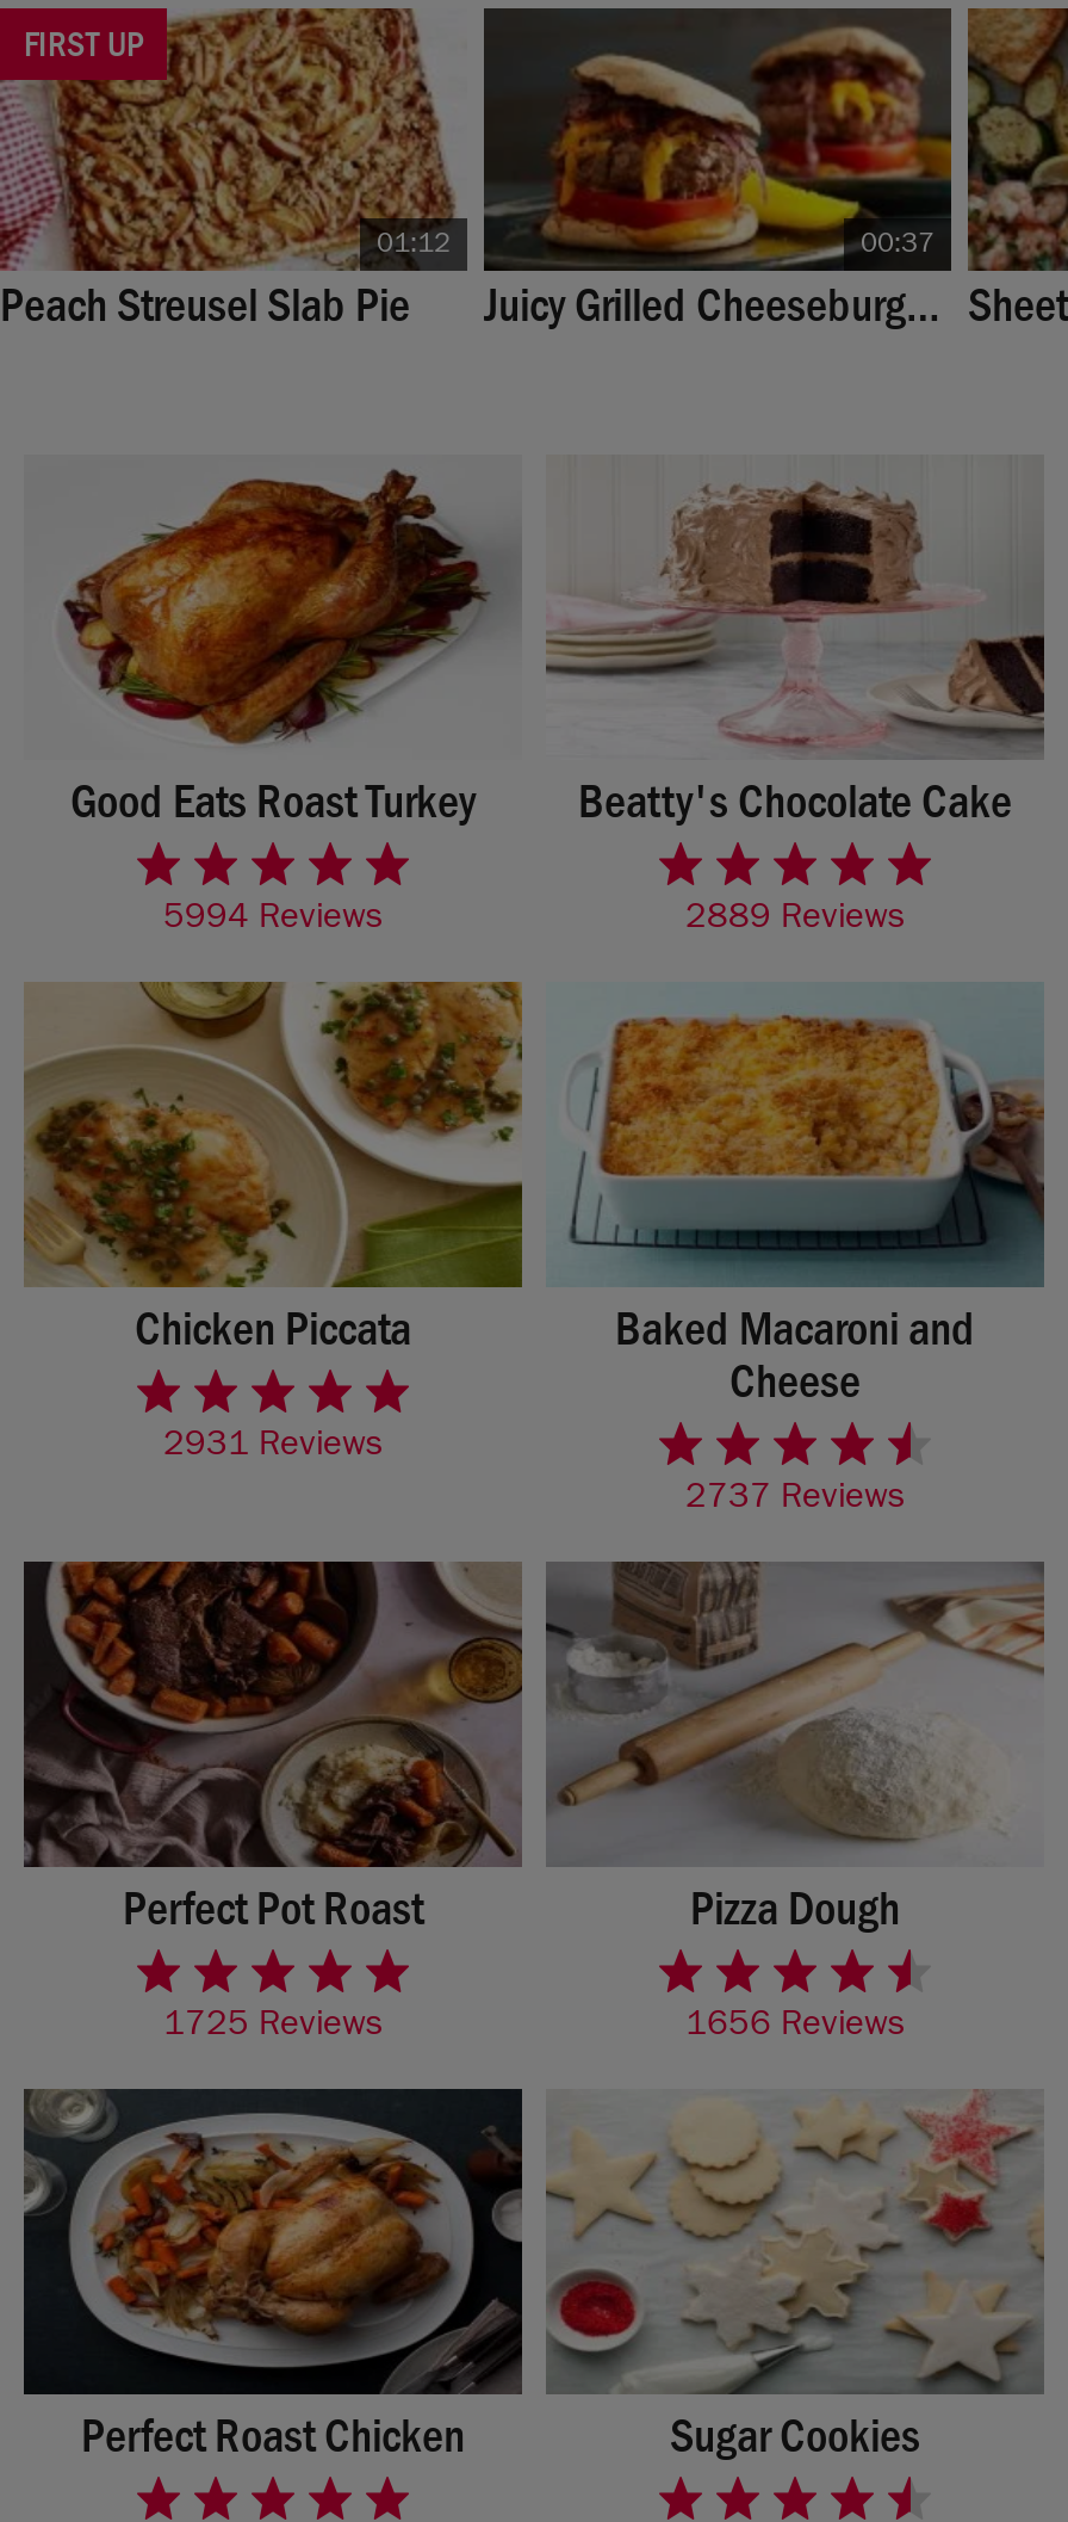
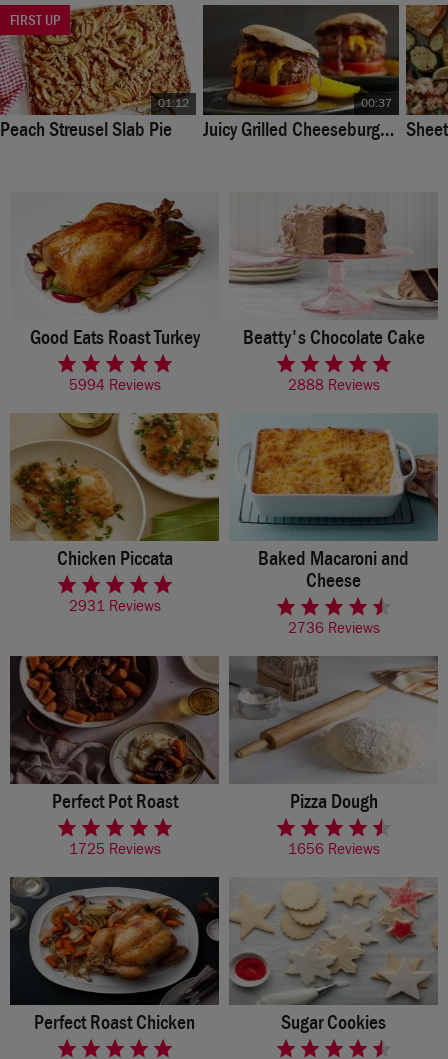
[685,903,905,939] 2889 Reviews -> [287,380,379,395] 2888 Reviews
[685,1483,905,1519] 2737 Reviews -> [287,623,379,638] 2736 Reviews

